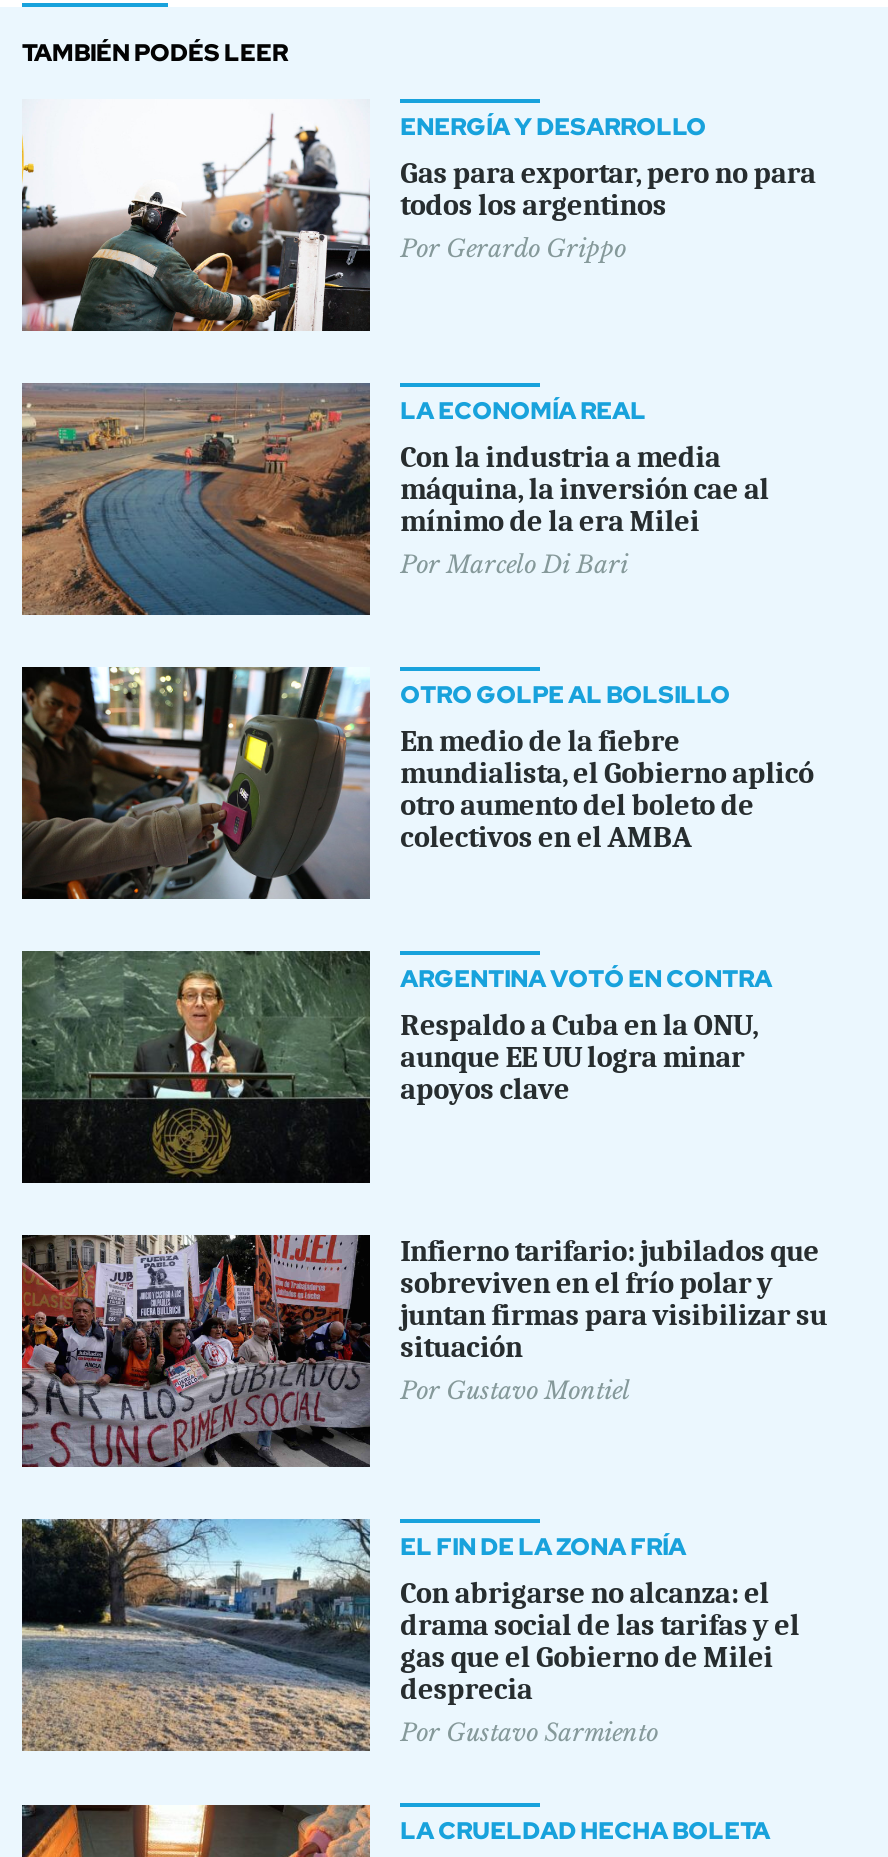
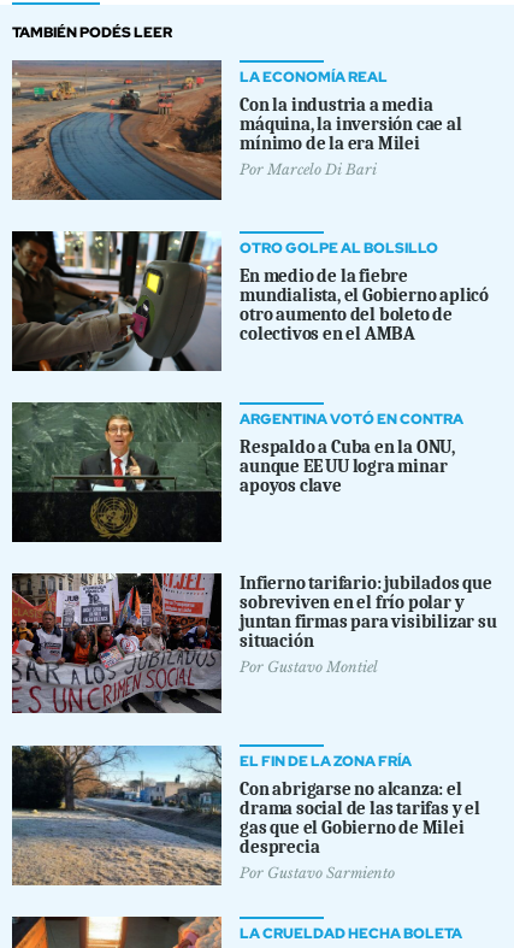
[20,111,816,333] [image] | ENERGÍA Y DESARROLLO | Gas para exportar, pero no para | todos los argentinos | Por Gerardo Grippo -> none

